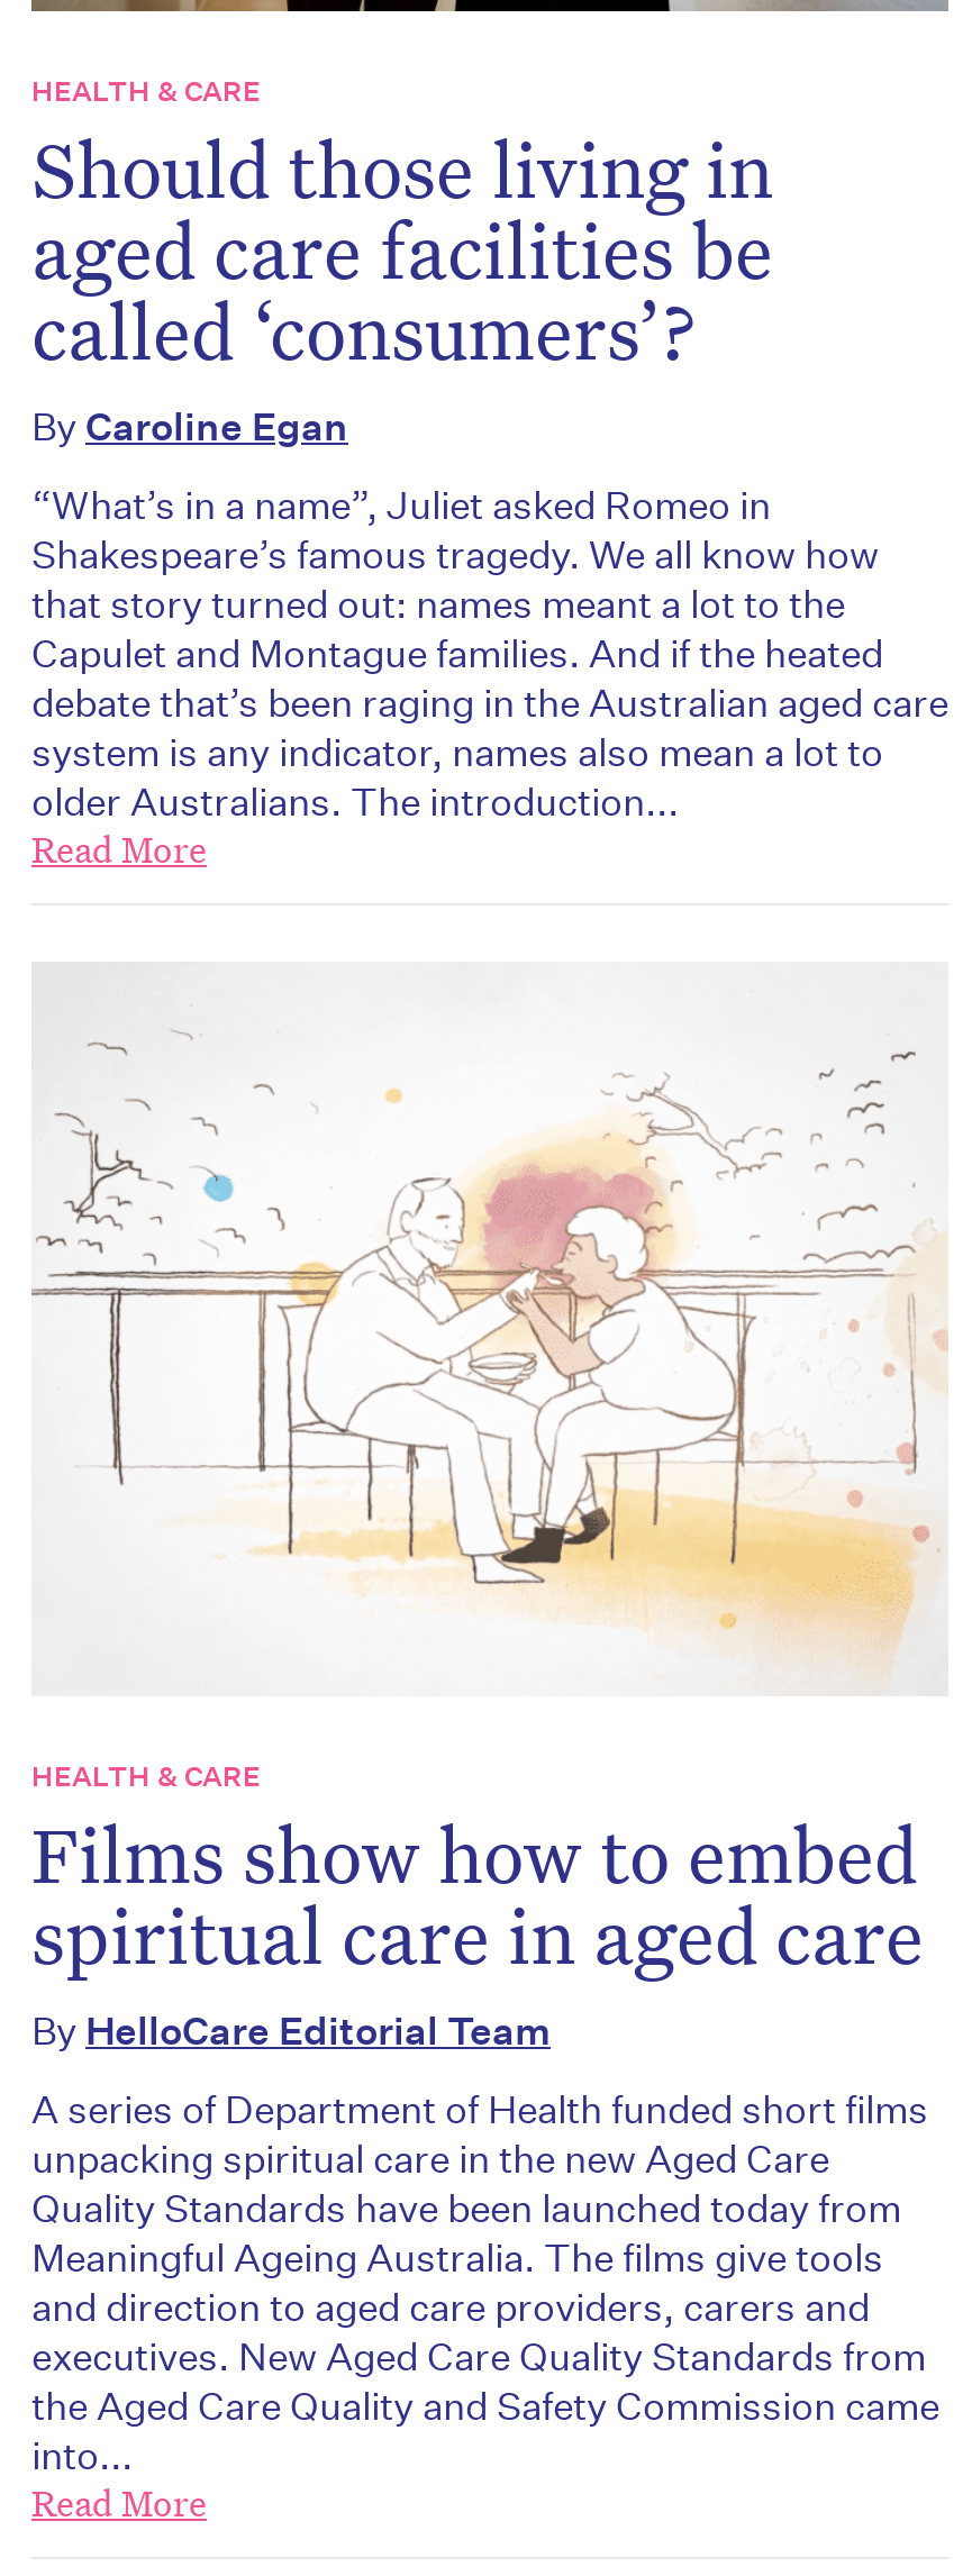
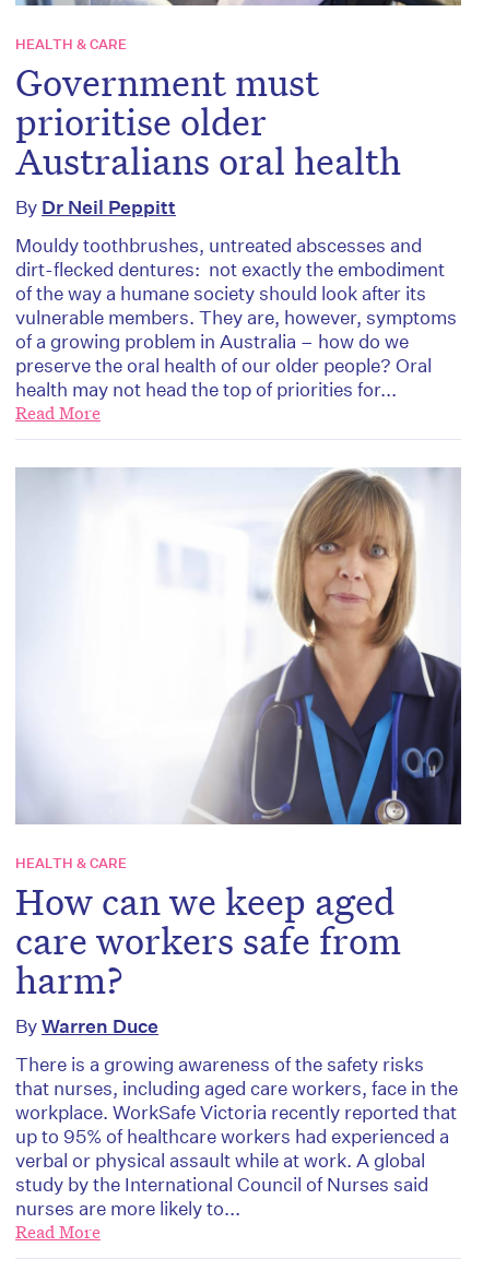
[31,120,773,450] Should those living in | aged care facilities be | called ‘consumers’? | By Caroline Egan -> [15,58,401,219] Government must | prioritise older | Australians oral health | By Dr Neil Peppitt
[31,482,948,826] “What’s in a name”, Juliet asked Romeo in | Shakespeare’s famous tragedy. We all know how | that story turned out: names meant a lot to the | Capulet and Montague families. And if the heated | debate that’s been raging in the Australian aged care | system is any indicator, names also mean a lot to | older Australians. The introduction... -> [15,234,457,401] Mouldy toothbrushes, untreated abscesses and | dirt-flecked dentures: not exactly the embodiment | of the way a humane society should look after its | vulnerable members. They are, however, symptoms | of a growing problem in Australia – how do we | preserve the oral health of our older people? Oral | health may not head the top of priorities for...
[31,964,948,1696] [image] -> [15,467,462,825] [image]
[31,1804,924,2053] Films show how to embed | spiritual care in aged care | By HelloCare Editorial Team -> [15,877,401,1037] How can we keep aged | care workers safe from | harm? | By Warren Duce
[31,2085,939,2478] A series of Department of Health funded short films | unpacking spiritual care in the new Aged Care | Quality Standards have been launched today from | Meaningful Ageing Australia. The films give tools | and direction to aged care providers, carers and | executives. New Aged Care Quality Standards from | the Aged Care Quality and Safety Commission came | into... -> [15,1052,458,1219] There is a growing awareness of the safety risks | that nurses, including aged care workers, face in the | workplace. WorkSafe Victoria recently reported that | up to 95% of healthcare workers had experienced a | verbal or physical assault while at work. A global | study by the International Council of Nurses said | nurses are more likely to...

